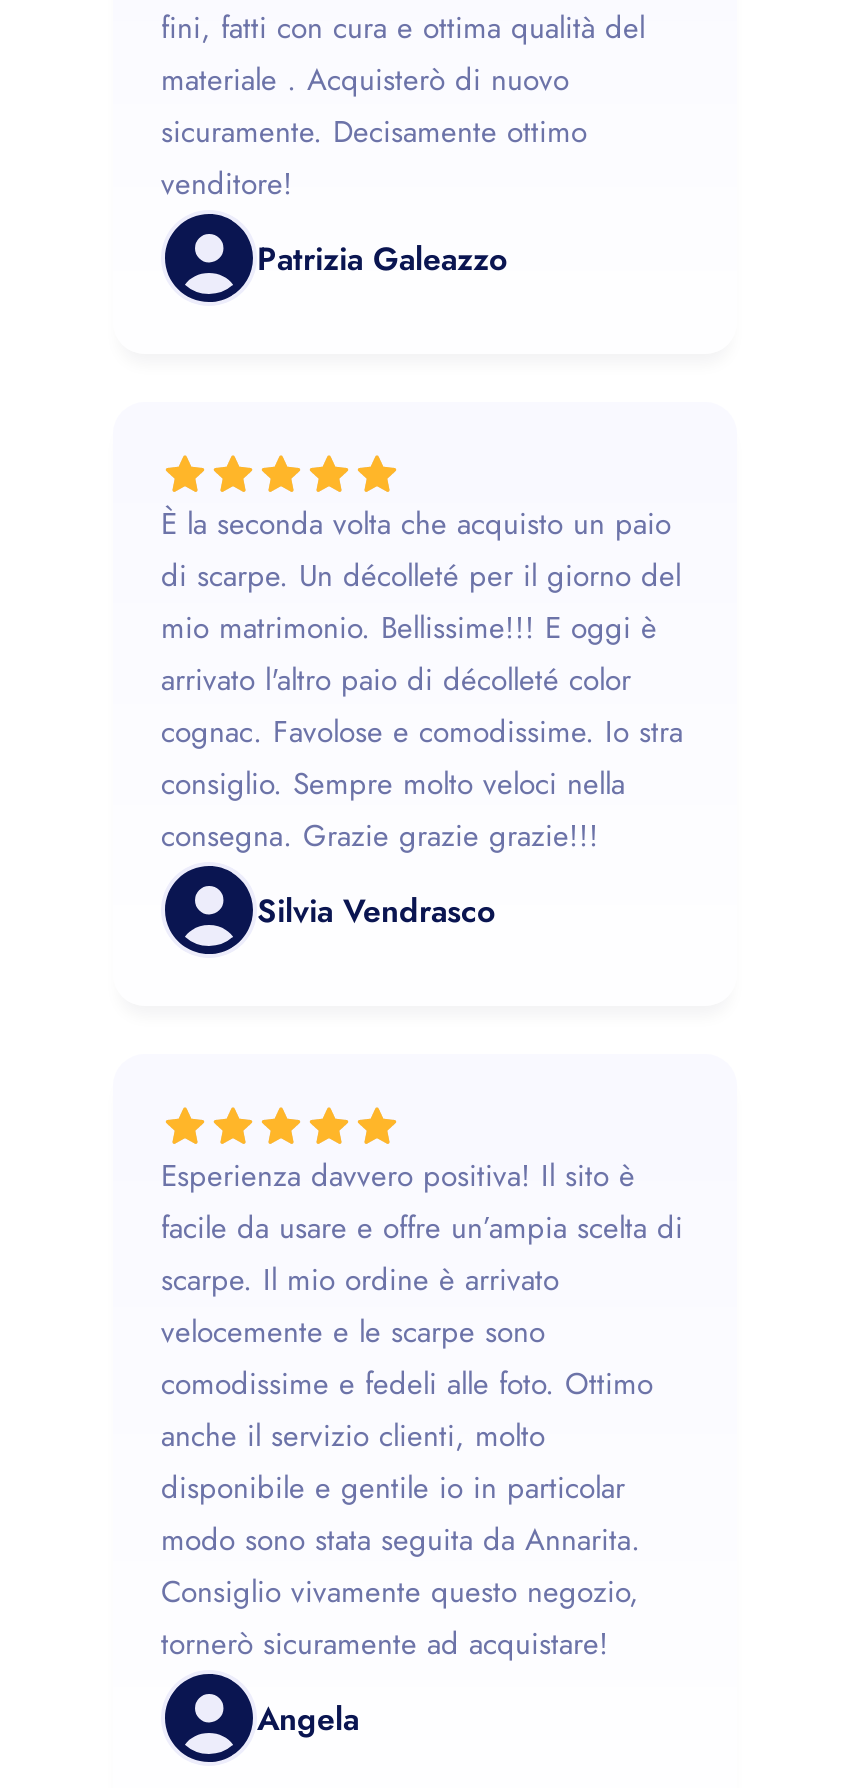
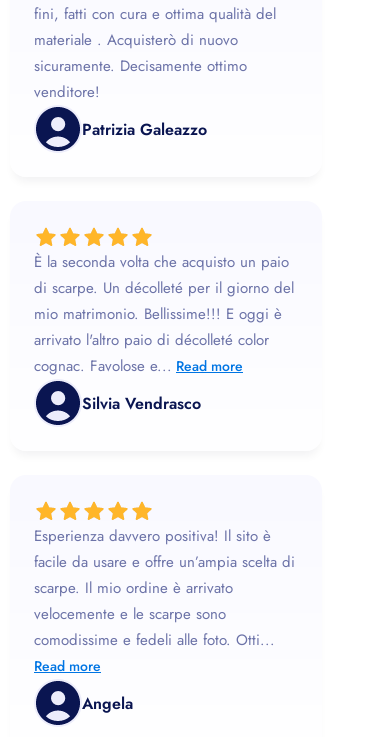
[161,710,683,858] cognac. Favolose e comodissime. Io stra | consiglio. Sempre molto veloci nella | consegna. Grazie grazie grazie!!! -> [34,355,243,377] cognac. Favolose e... Read more
[161,1362,653,1666] comodissime e fedeli alle foto. Ottimo | anche il servizio clienti, molto | disponibile e gentile io in particolar | modo sono stata seguita da Annarita. | Consiglio vivamente questo negozio, | tornerò sicuramente ad acquistare! -> [34,629,275,676] comodissime e fedeli alle foto. Otti... | Read more

